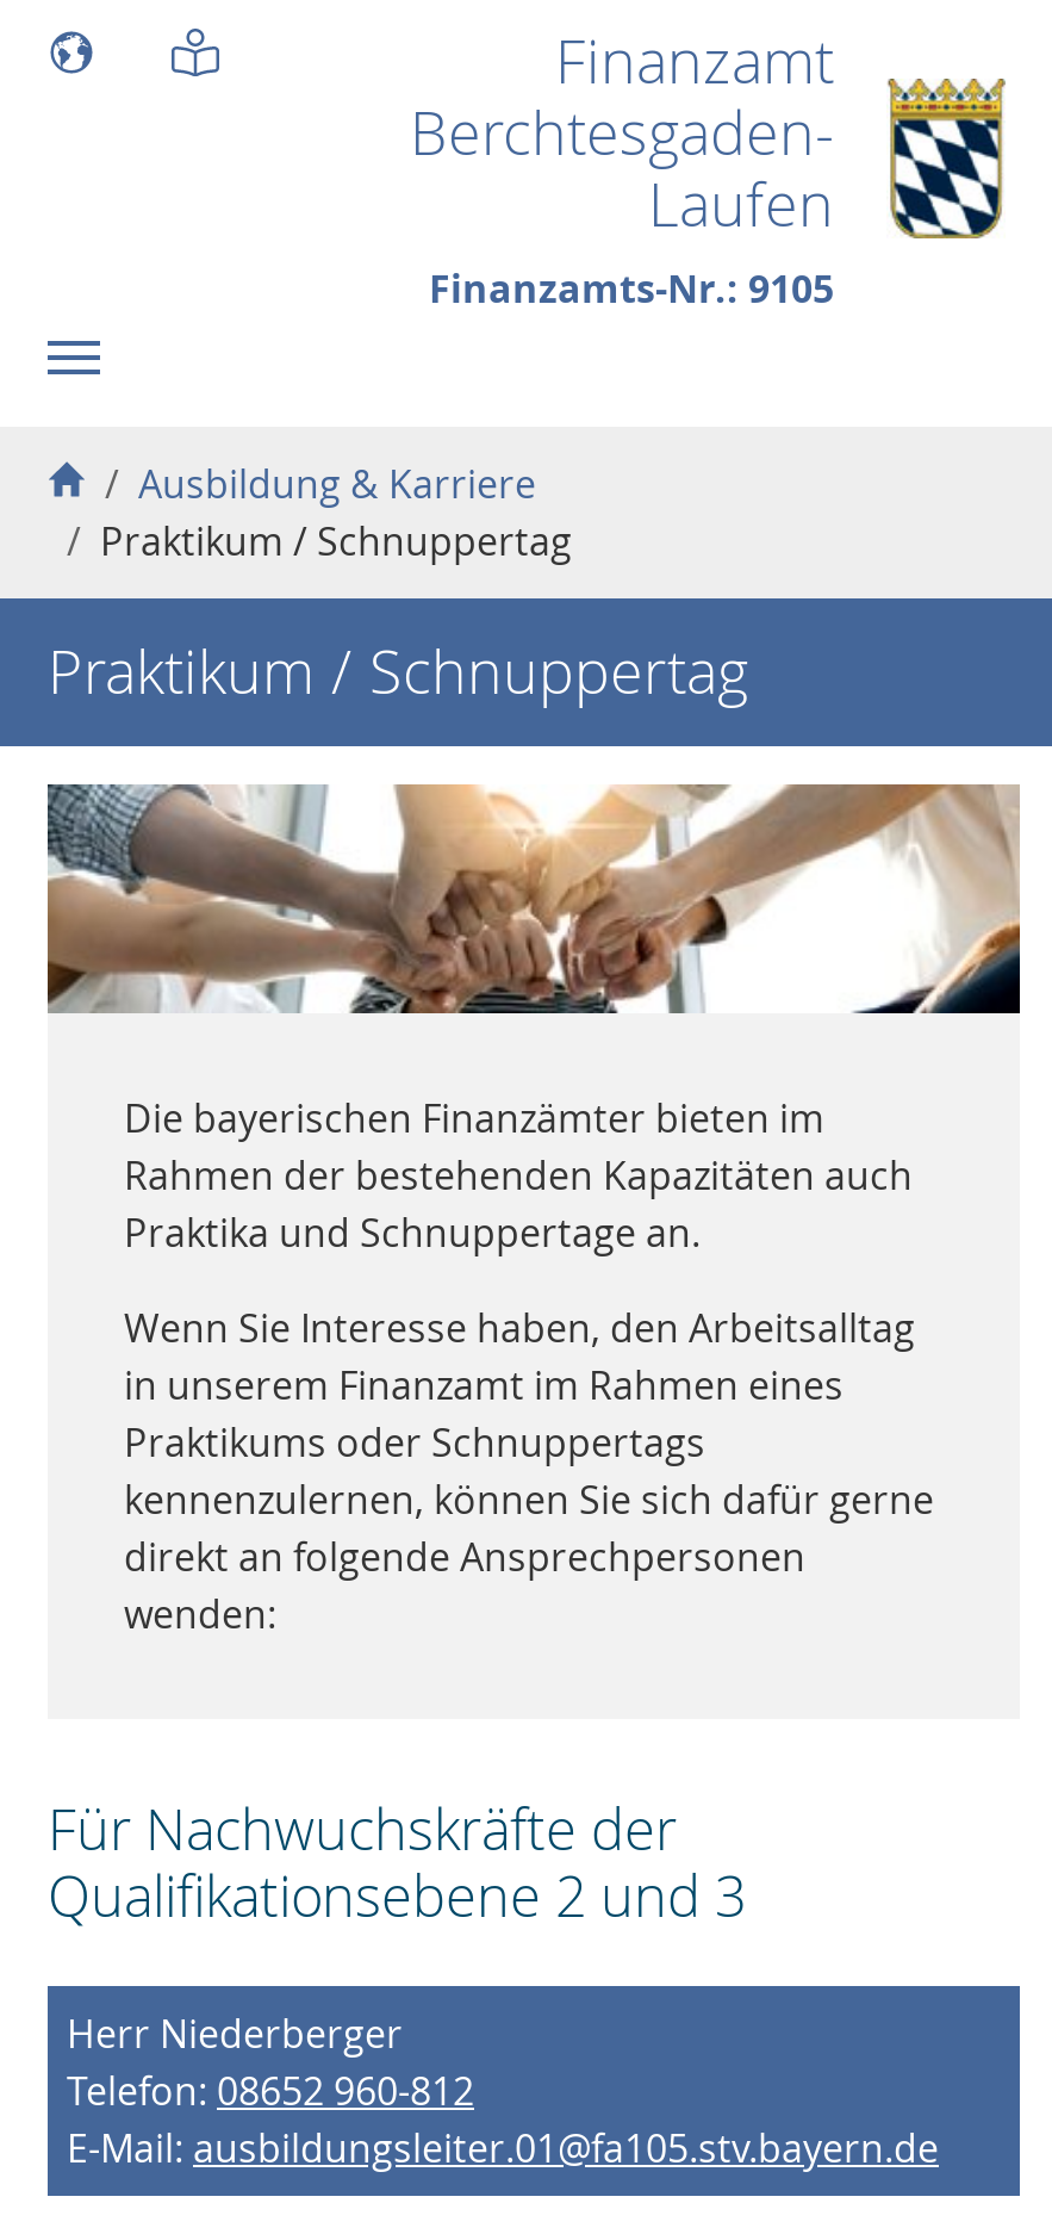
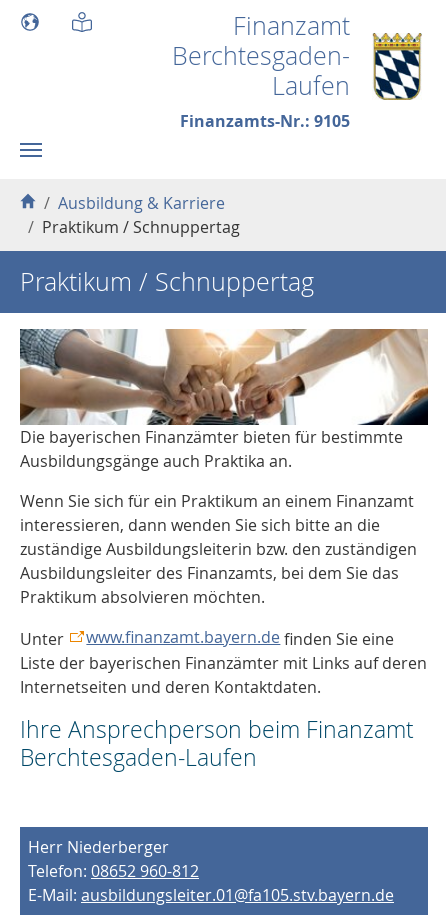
[48,1092,934,1934] Die bayerischen Finanzämter bieten im | Rahmen der bestehenden Kapazitäten auch | Praktika und Schnuppertage an. | Wenn Sie Interesse haben, den Arbeitsalltag | in unserem Finanzamt im Rahmen eines | Praktikums oder Schnuppertags | kennenzulernen, können Sie sich dafür gerne | direkt an folgende Ansprechpersonen | wenden: | Für Nachwuchskräfte der | Qualifikationsebene 2 und 3 -> [20,426,427,773] Die bayerischen Finanzämter bieten für bestimmte | Ausbildungsgänge auch Praktika an. | Wenn Sie sich für ein Praktikum an einem Finanzamt | interessieren, dann wenden Sie sich bitte an die | zuständige Ausbildungsleiterin bzw. den zuständigen | Ausbildungsleiter des Finanzamts, bei dem Sie das | Praktikum absolvieren möchten. | Unter | www.finanzamt.bayern.definden Sie eine | Liste der bayerischen Finanzämter mit Links auf deren | Internetseiten und deren Kontaktdaten. | Ihre Ansprechperson beim Finanzamt | Berchtesgaden-Laufen

